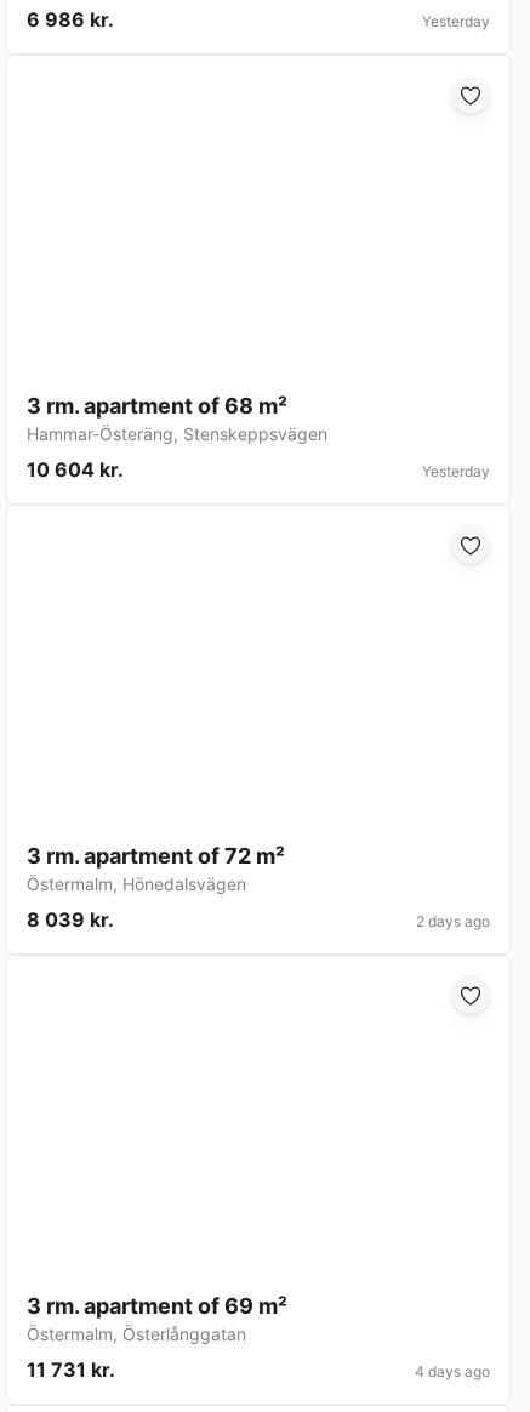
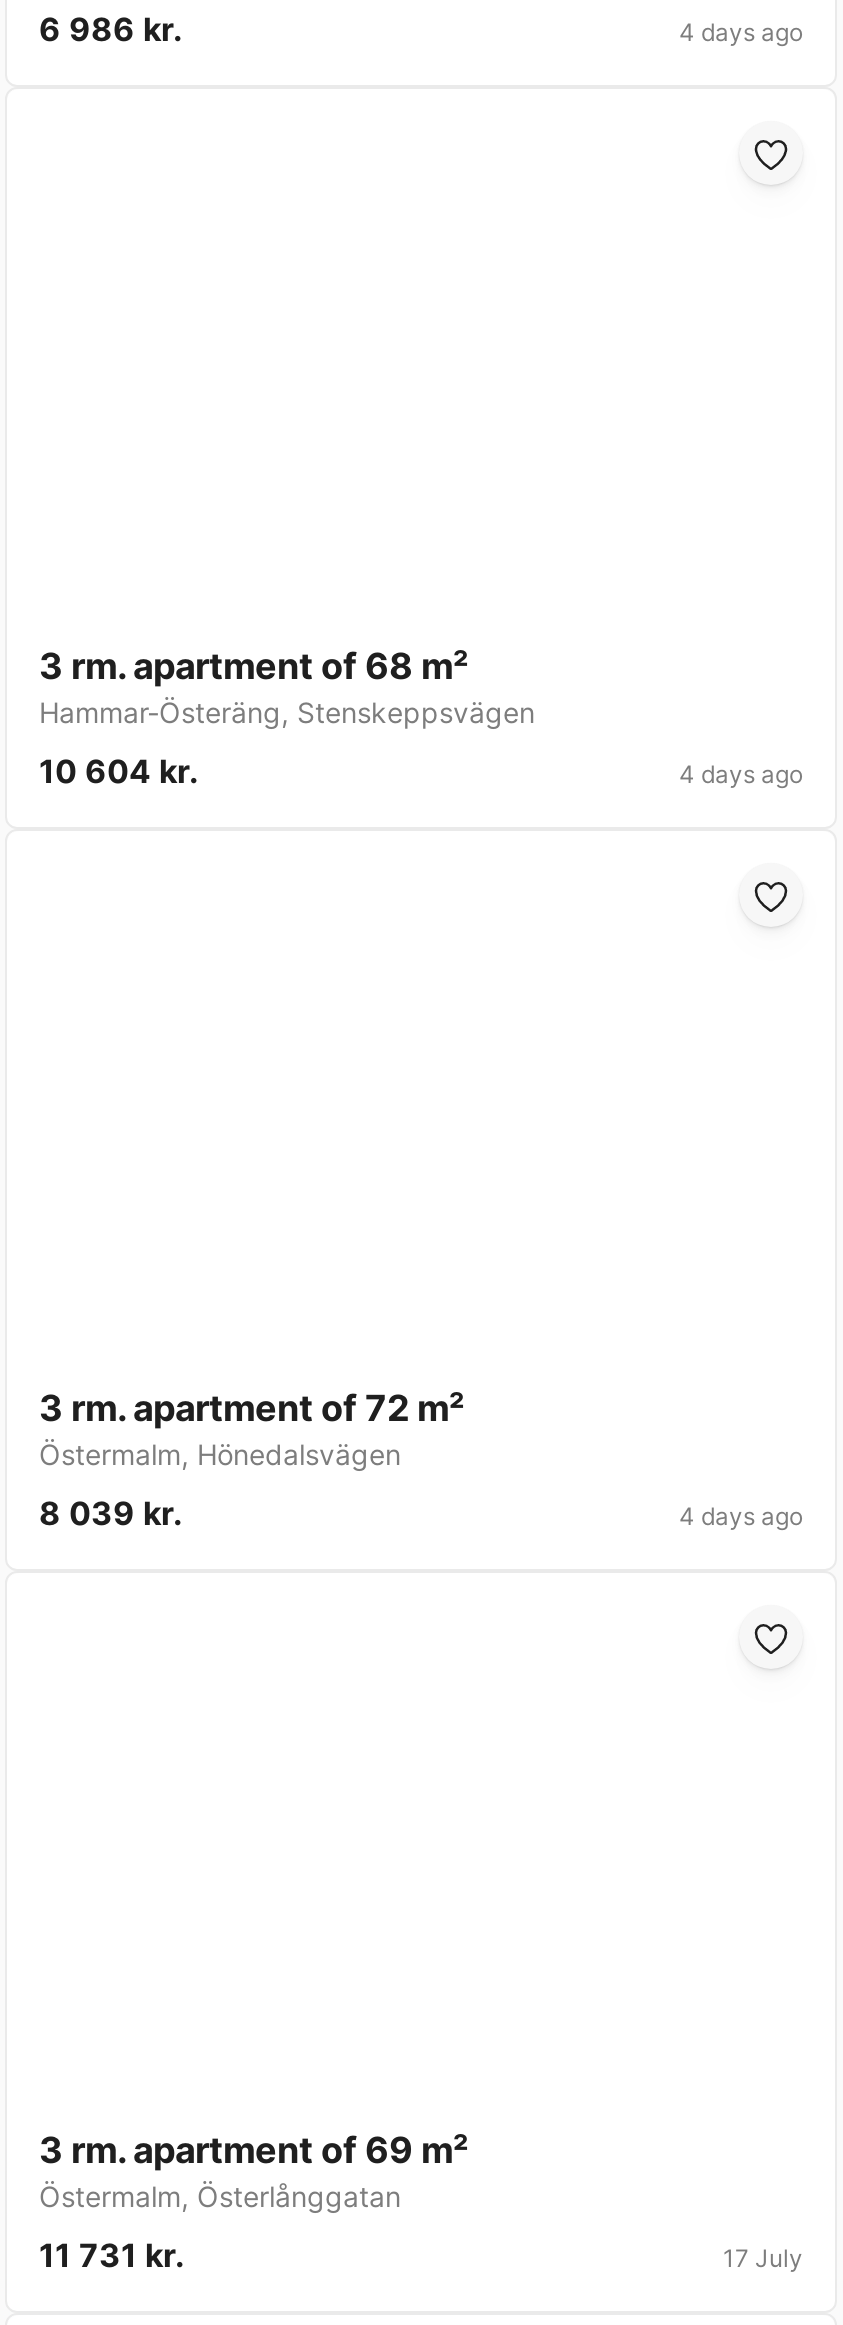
[422,12,490,31] Yesterday -> [679,18,803,48] 4 days ago
[422,463,490,481] Yesterday -> [679,760,803,790] 4 days ago
[416,913,490,931] 2 days ago -> [679,1502,803,1532] 4 days ago
[415,1363,490,1381] 4 days ago -> [723,2244,803,2274] 17 July

